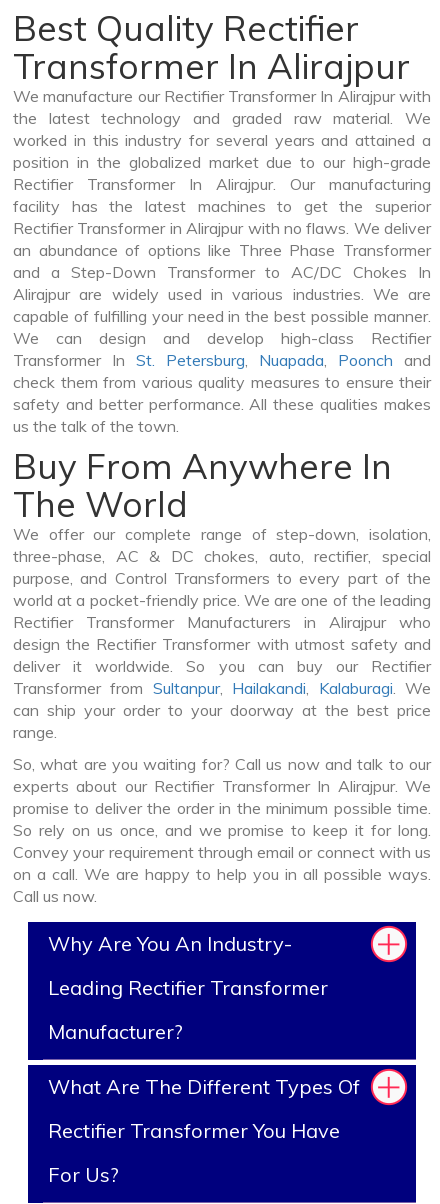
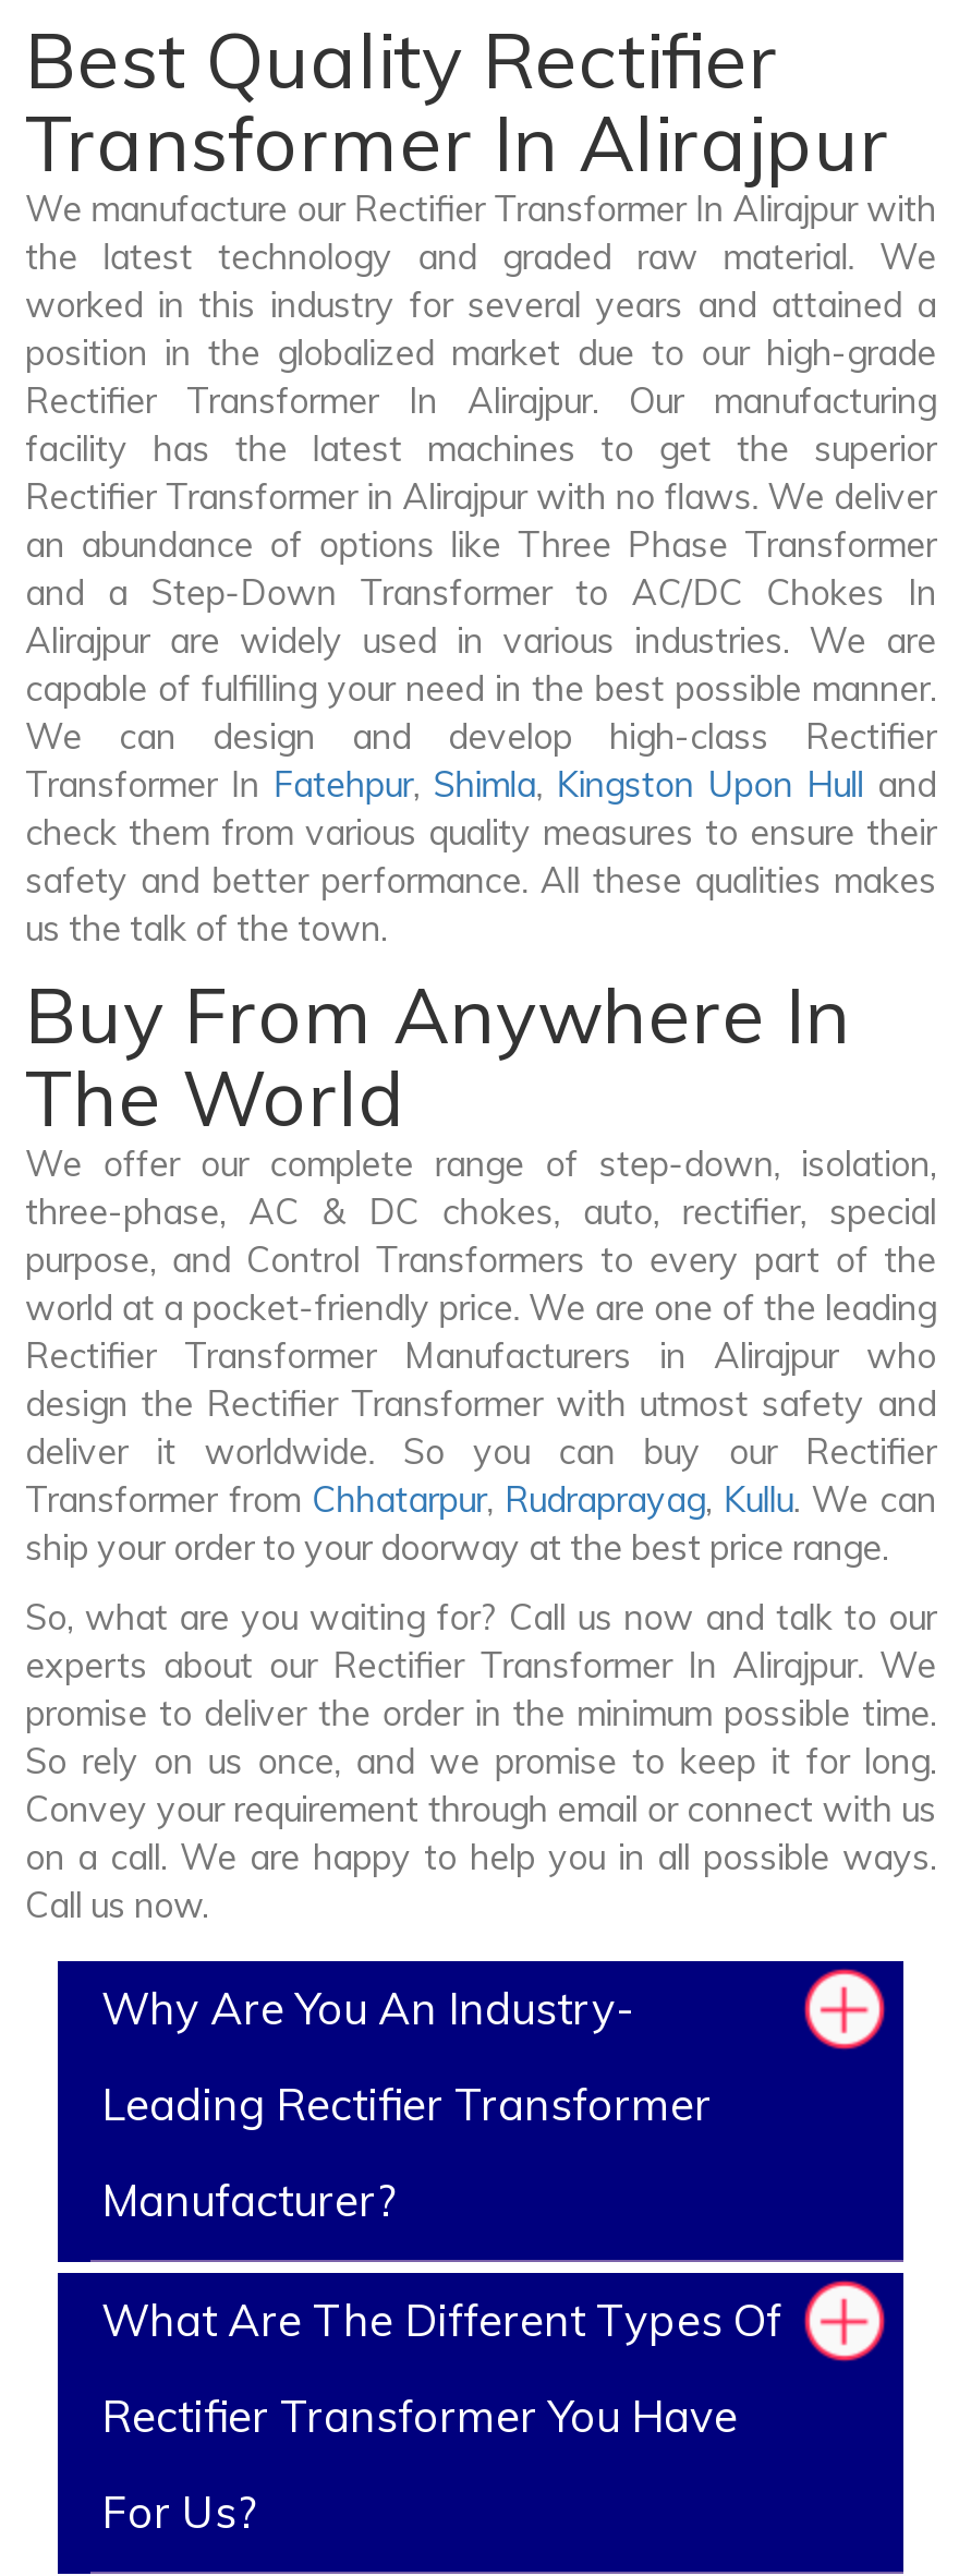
[13,350,431,370] Transformer In St. Petersburg, Nuapada, Poonch and -> [25,763,936,807] Transformer In Fatehpur, Shimla, Kingston Upon Hull and
[13,678,431,742] Transformer from Sultanpur, Hailakandi, Kalaburagi. We | can ship your order to your doorway at the best price | range. -> [25,1478,936,1570] Transformer from Chhatarpur, Rudraprayag, Kullu. We can | ship your order to your doorway at the best price range.

